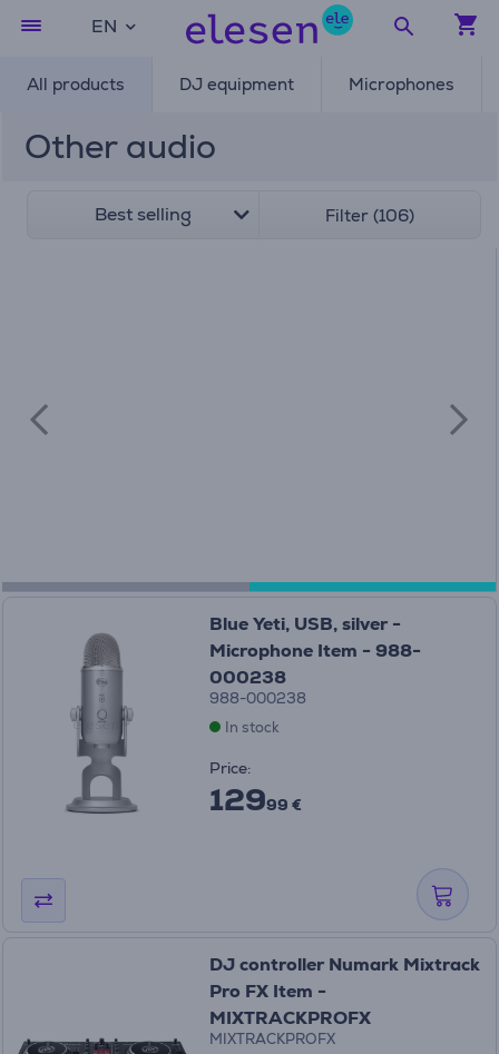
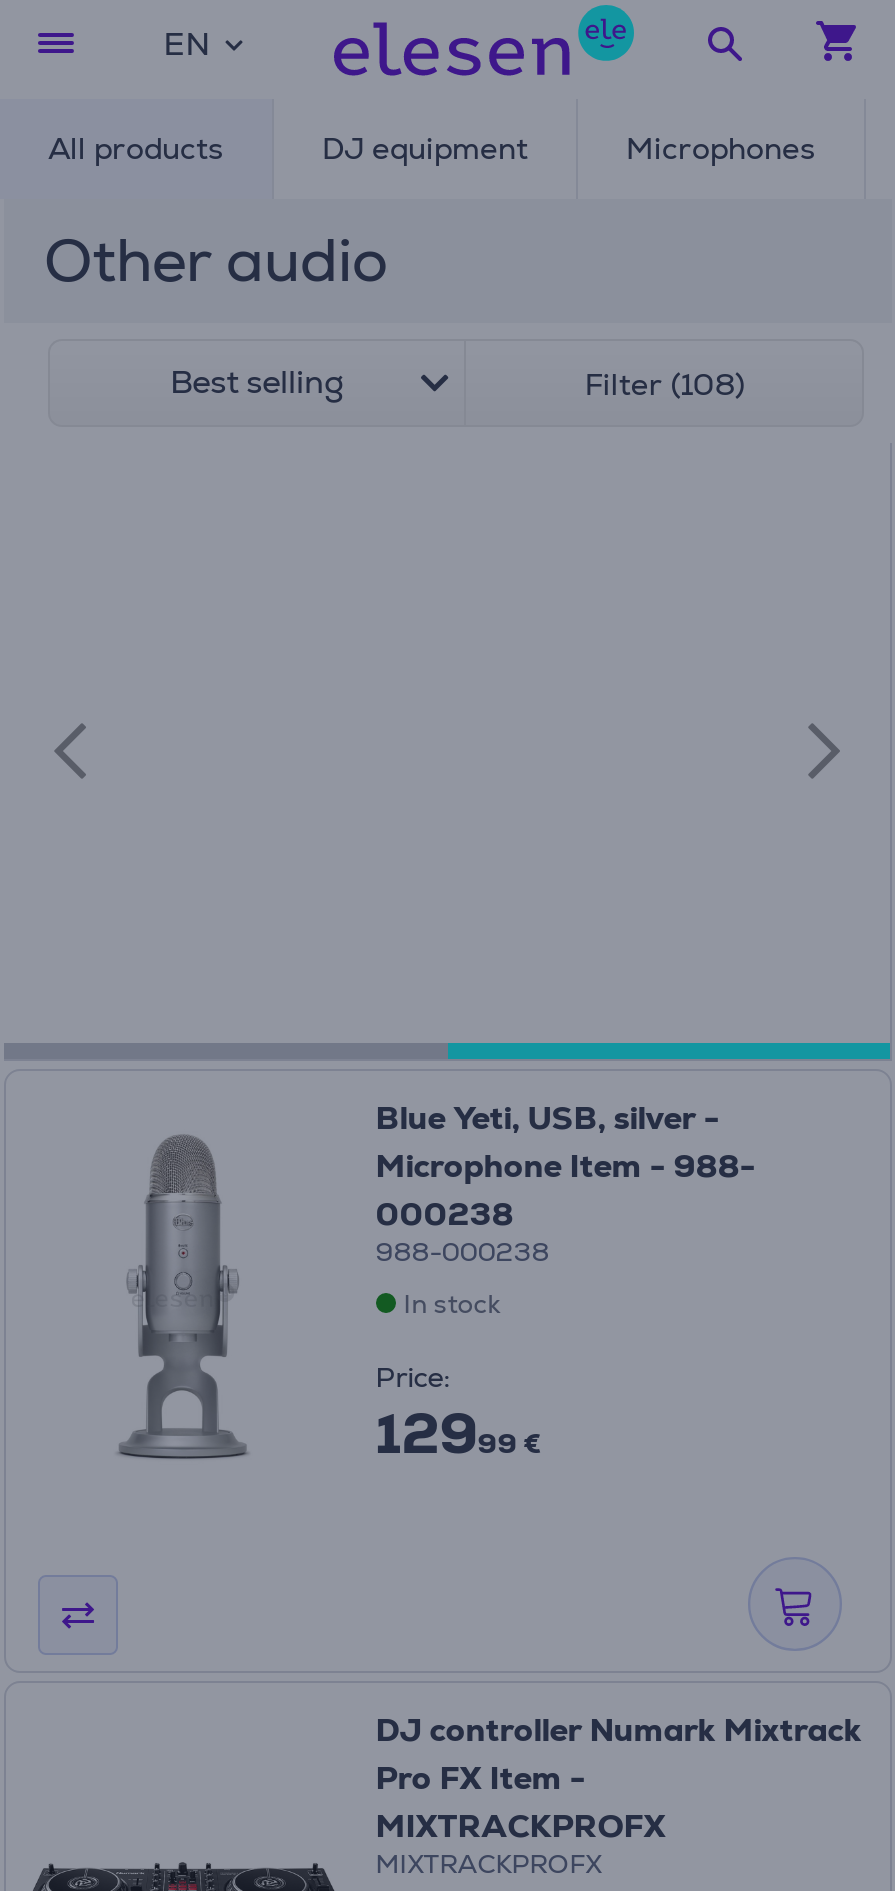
[326,205,415,226] Filter (106) -> [585,365,745,403] Filter (108)

